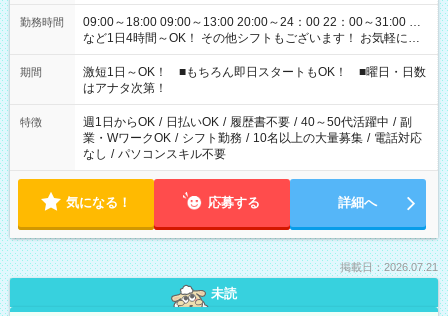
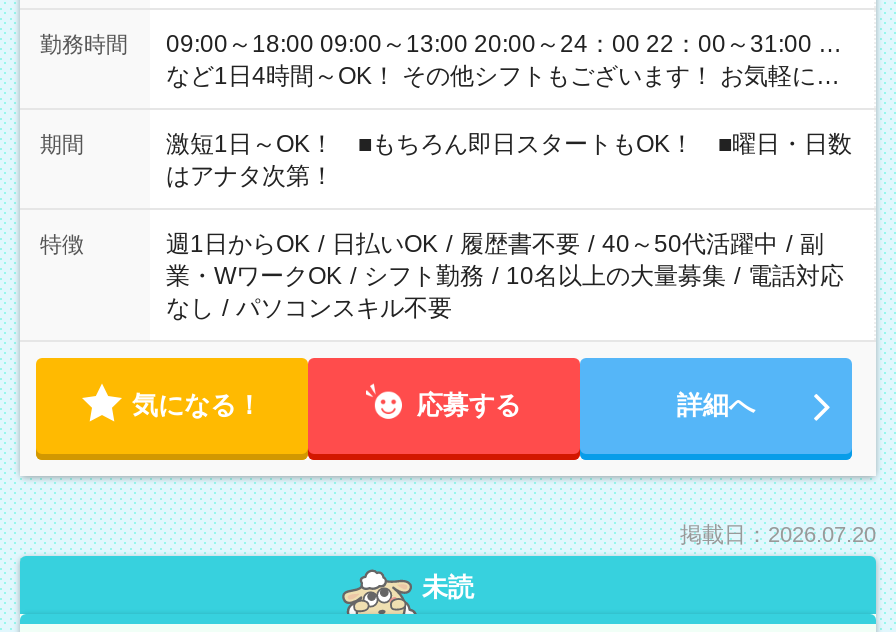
[340,261,438,273] 掲載日：2026.07.21 -> [680,522,876,546] 掲載日：2026.07.20

